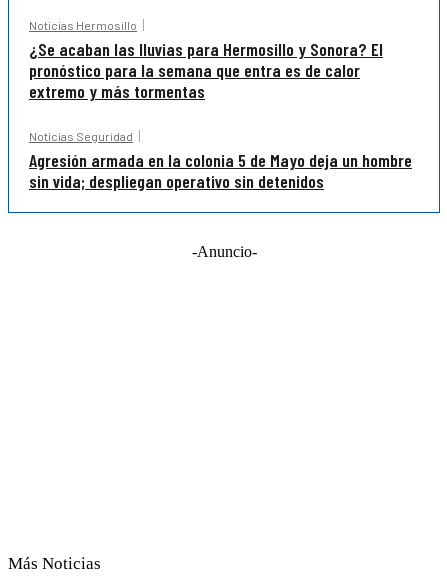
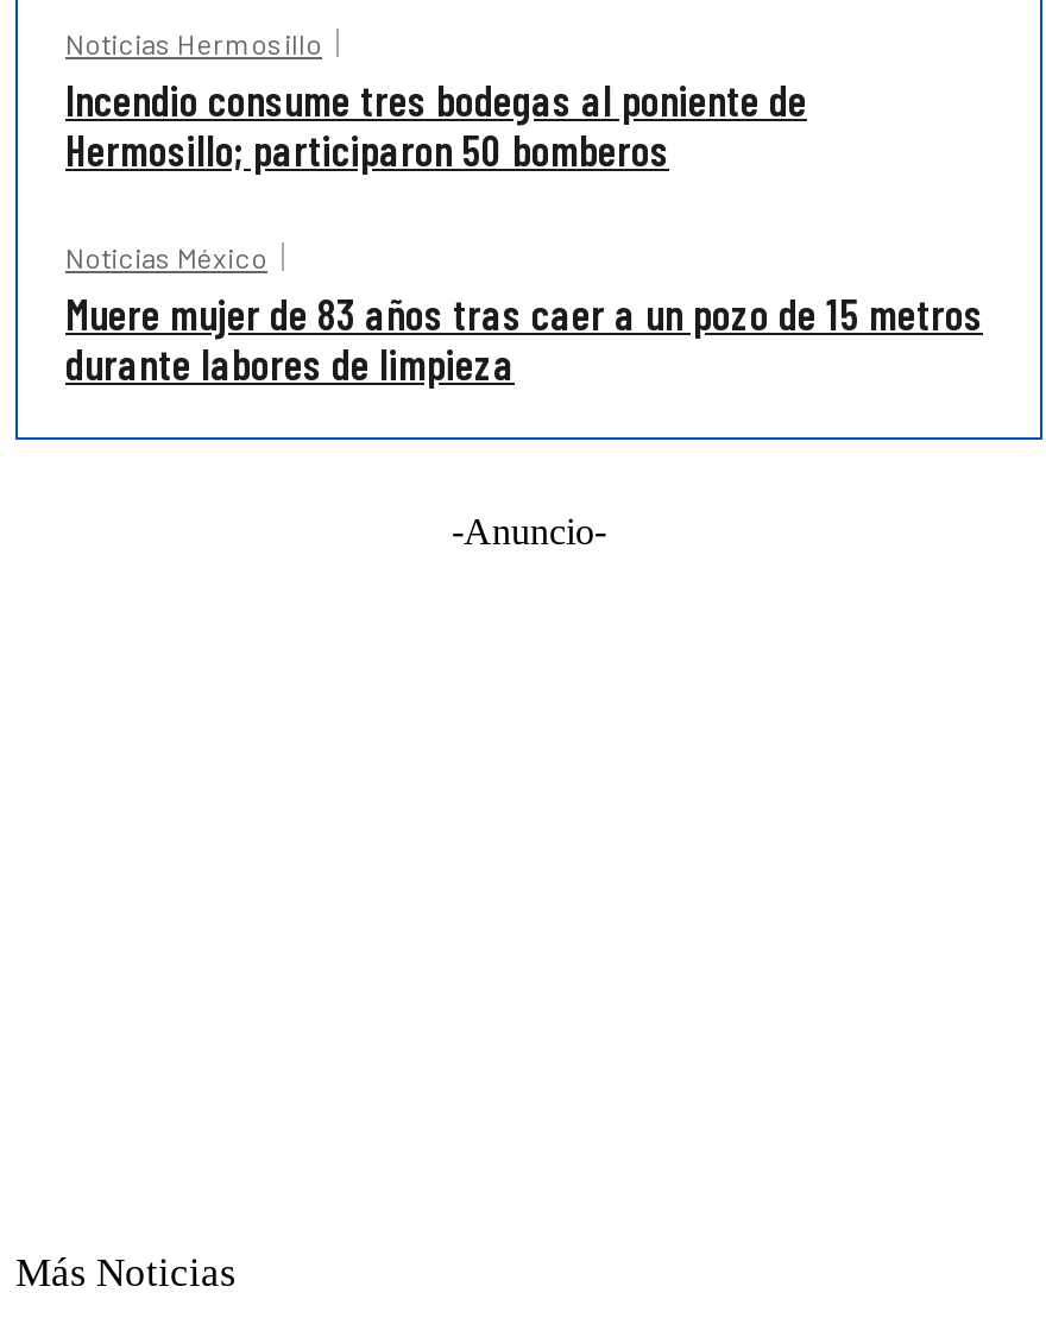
[29,37,383,101] ¿Se acaban las lluvias para Hermosillo y Sonora? El | pronóstico para la semana que entra es de calor | extremo y más tormentas -> [65,72,807,175] Incendio consume tres bodegas al poniente de | Hermosillo; participaron 50 bomberos
[29,128,412,191] Noticias Seguridad | Agresión armada en la colonia 5 de Mayo deja un hombre | sin vida; despliegan operativo sin detenidos -> [65,239,983,389] Noticias México | Muere mujer de 83 años tras caer a un pozo de 15 metros | durante labores de limpieza

